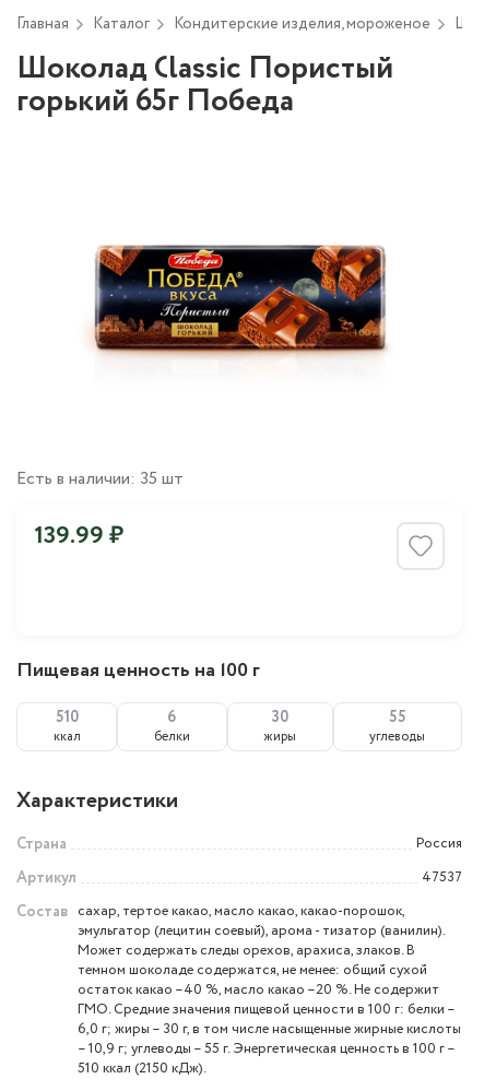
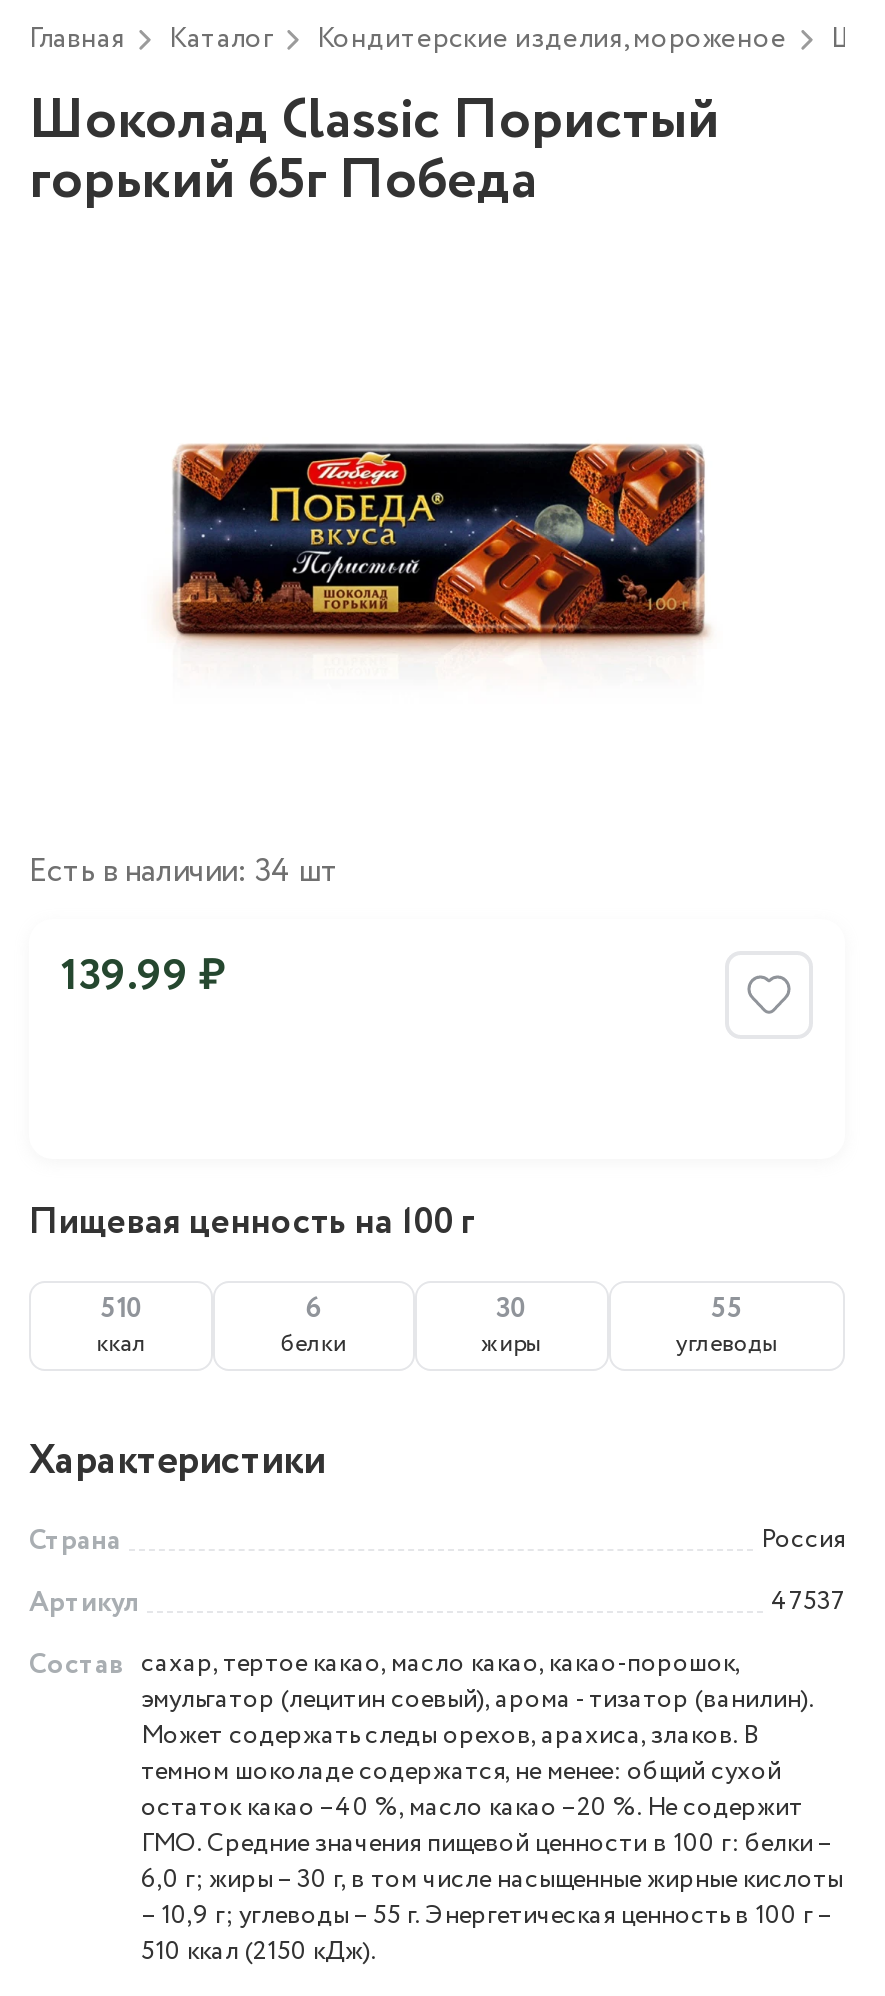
[16,467,184,492] Есть в наличии: 35 шт -> [29,850,339,896] Есть в наличии: 34 шт

